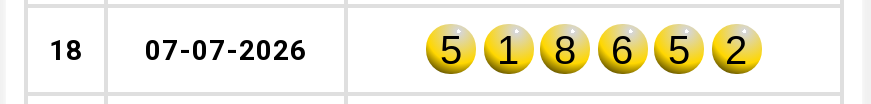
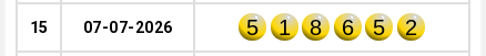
[49,35,307,67] 18 07-07-2026 -> [29,19,173,37] 15 07-07-2026

